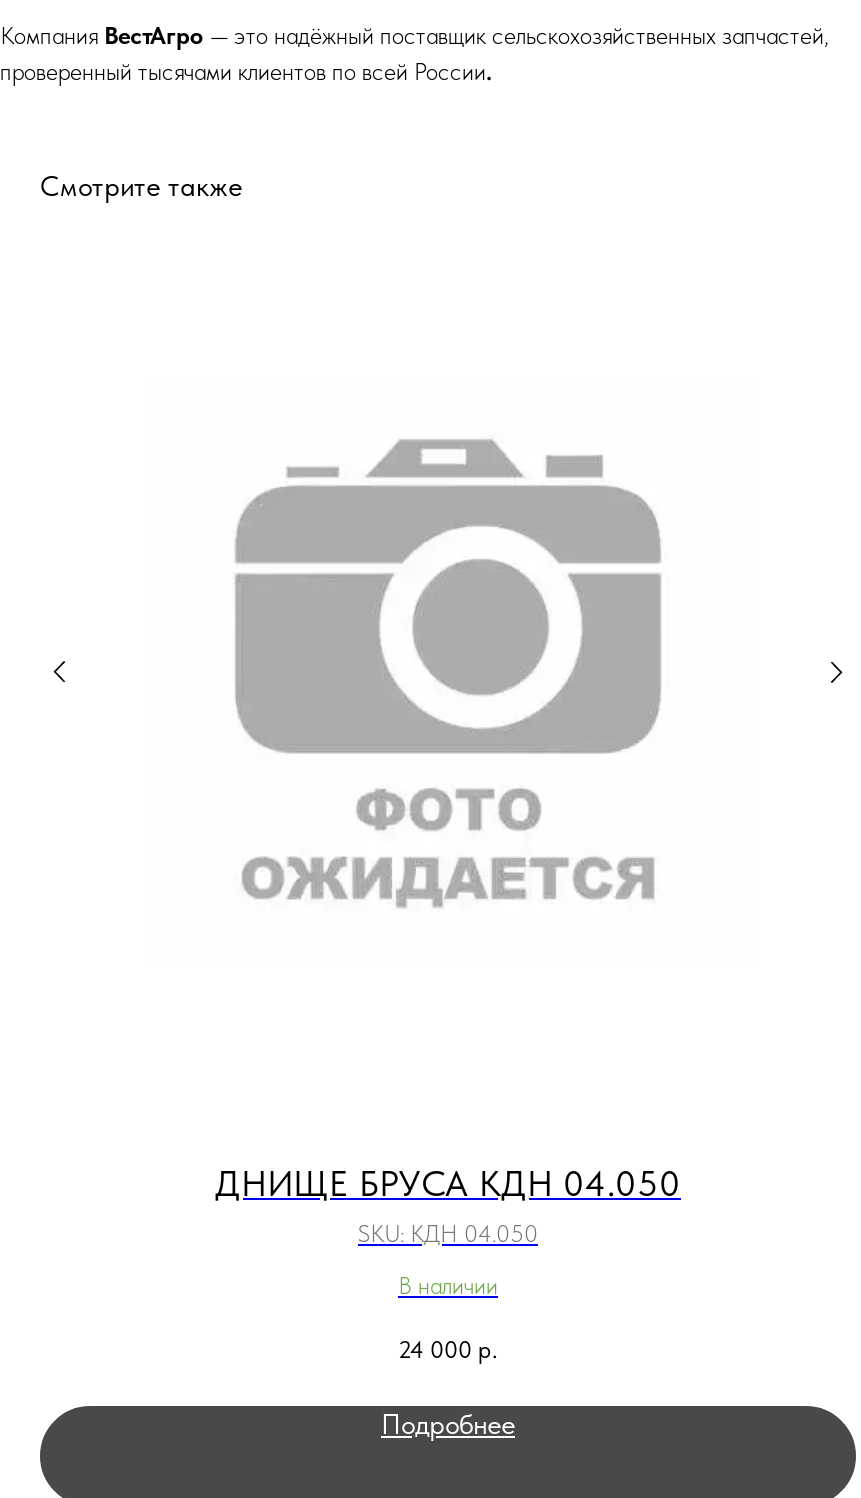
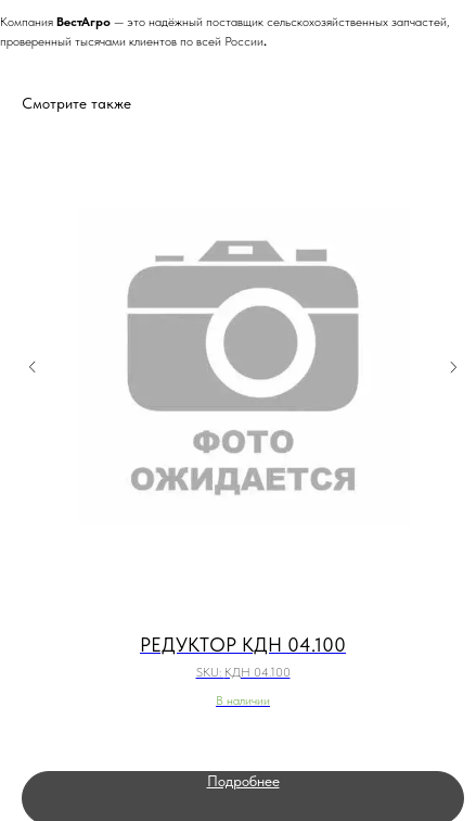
[215,1162,681,1248] ДНИЩЕ БРУСА КДН 04.050 | SKU: КДН 04.050 -> [140,633,346,680] РЕДУКТОР КДН 04.100 | SKU: КДН 04.100
[398,1336,498,1364] 24 000 р. -> none

